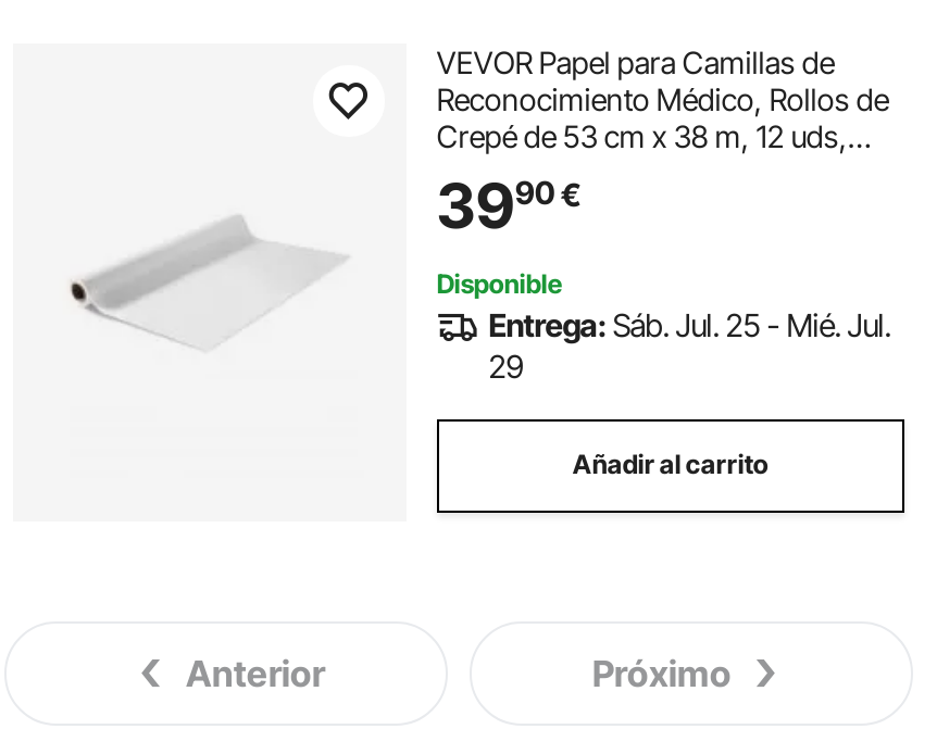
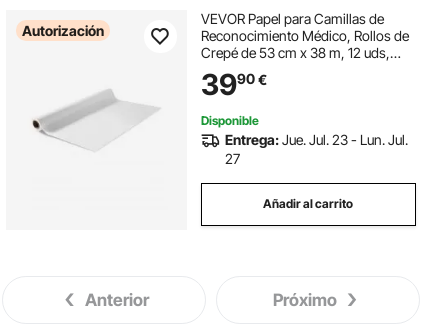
none -> [22,22,104,39] Autorización
[489,307,891,344] Entrega: Sáb. Jul. 25 - Mié. Jul. -> [225,131,408,148] Entrega: Jue. Jul. 23 - Lun. Jul.
[489,348,523,385] 29 -> [225,150,240,167] 27

